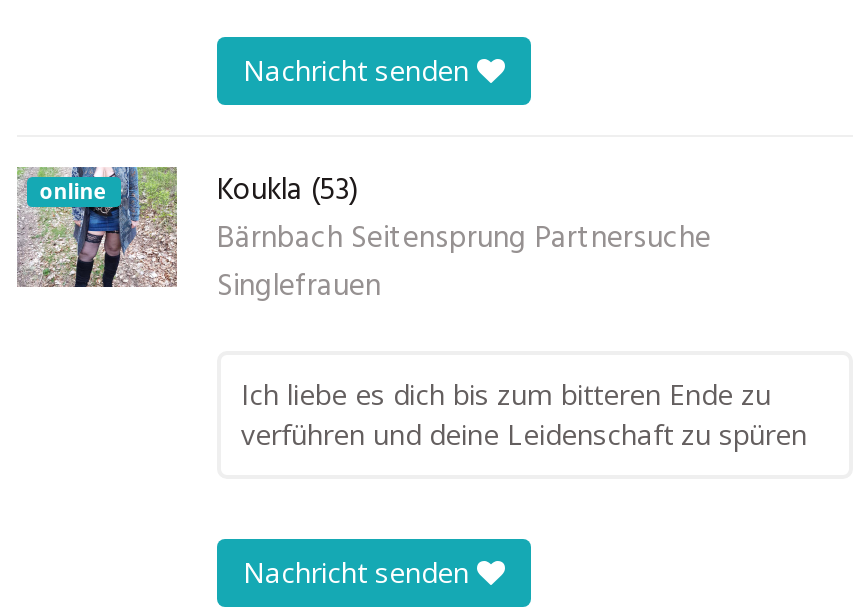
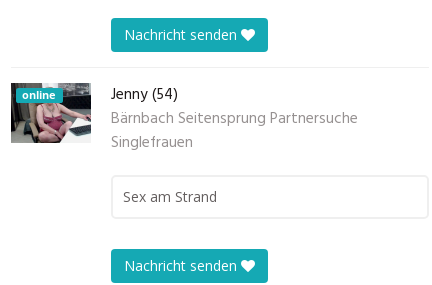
[19,165,359,287] [image] | Koukla (53) -> [11,82,178,143] [image] | Jenny (54)
[241,375,807,453] Ich liebe es dich bis zum bitteren Ende zu | verführen und deine Leidenschaft zu spüren -> [123,187,217,206] Sex am Strand

